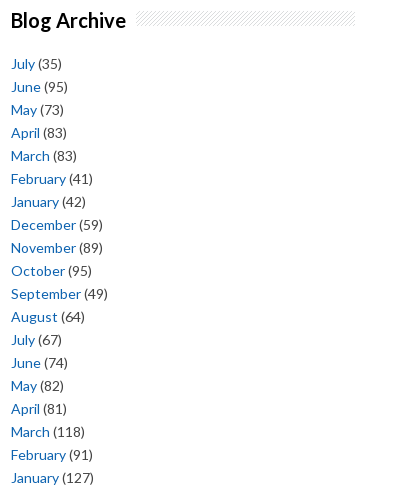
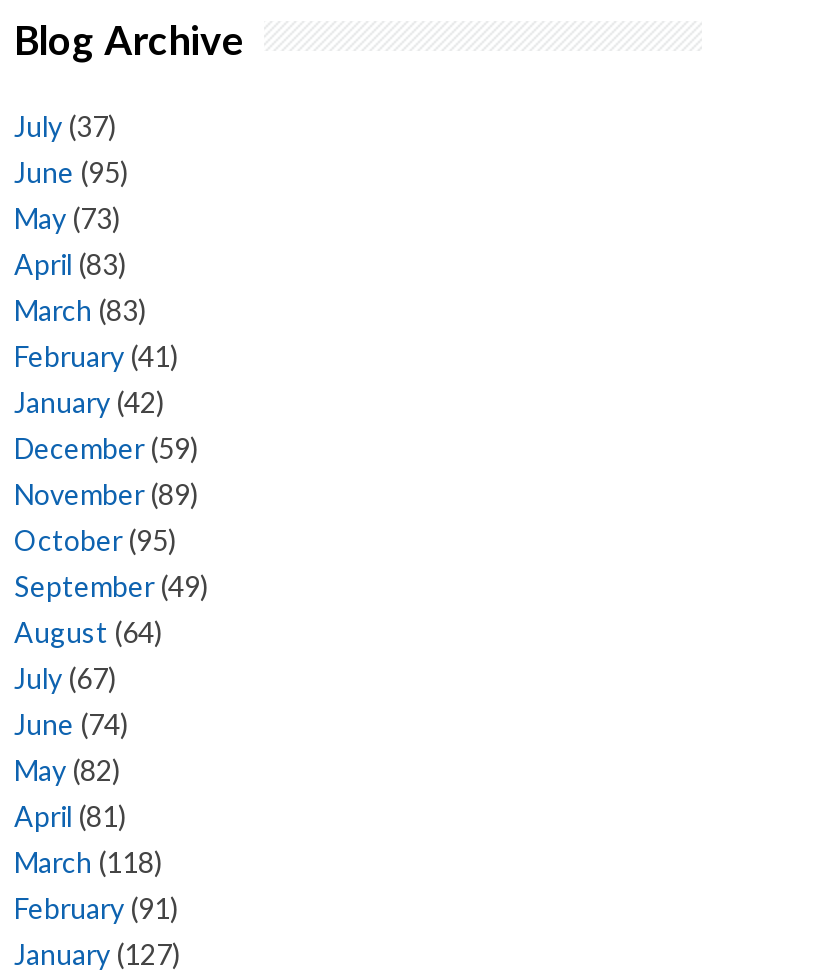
[11,55,62,72] July (35) -> [14,109,116,143] July (37)

